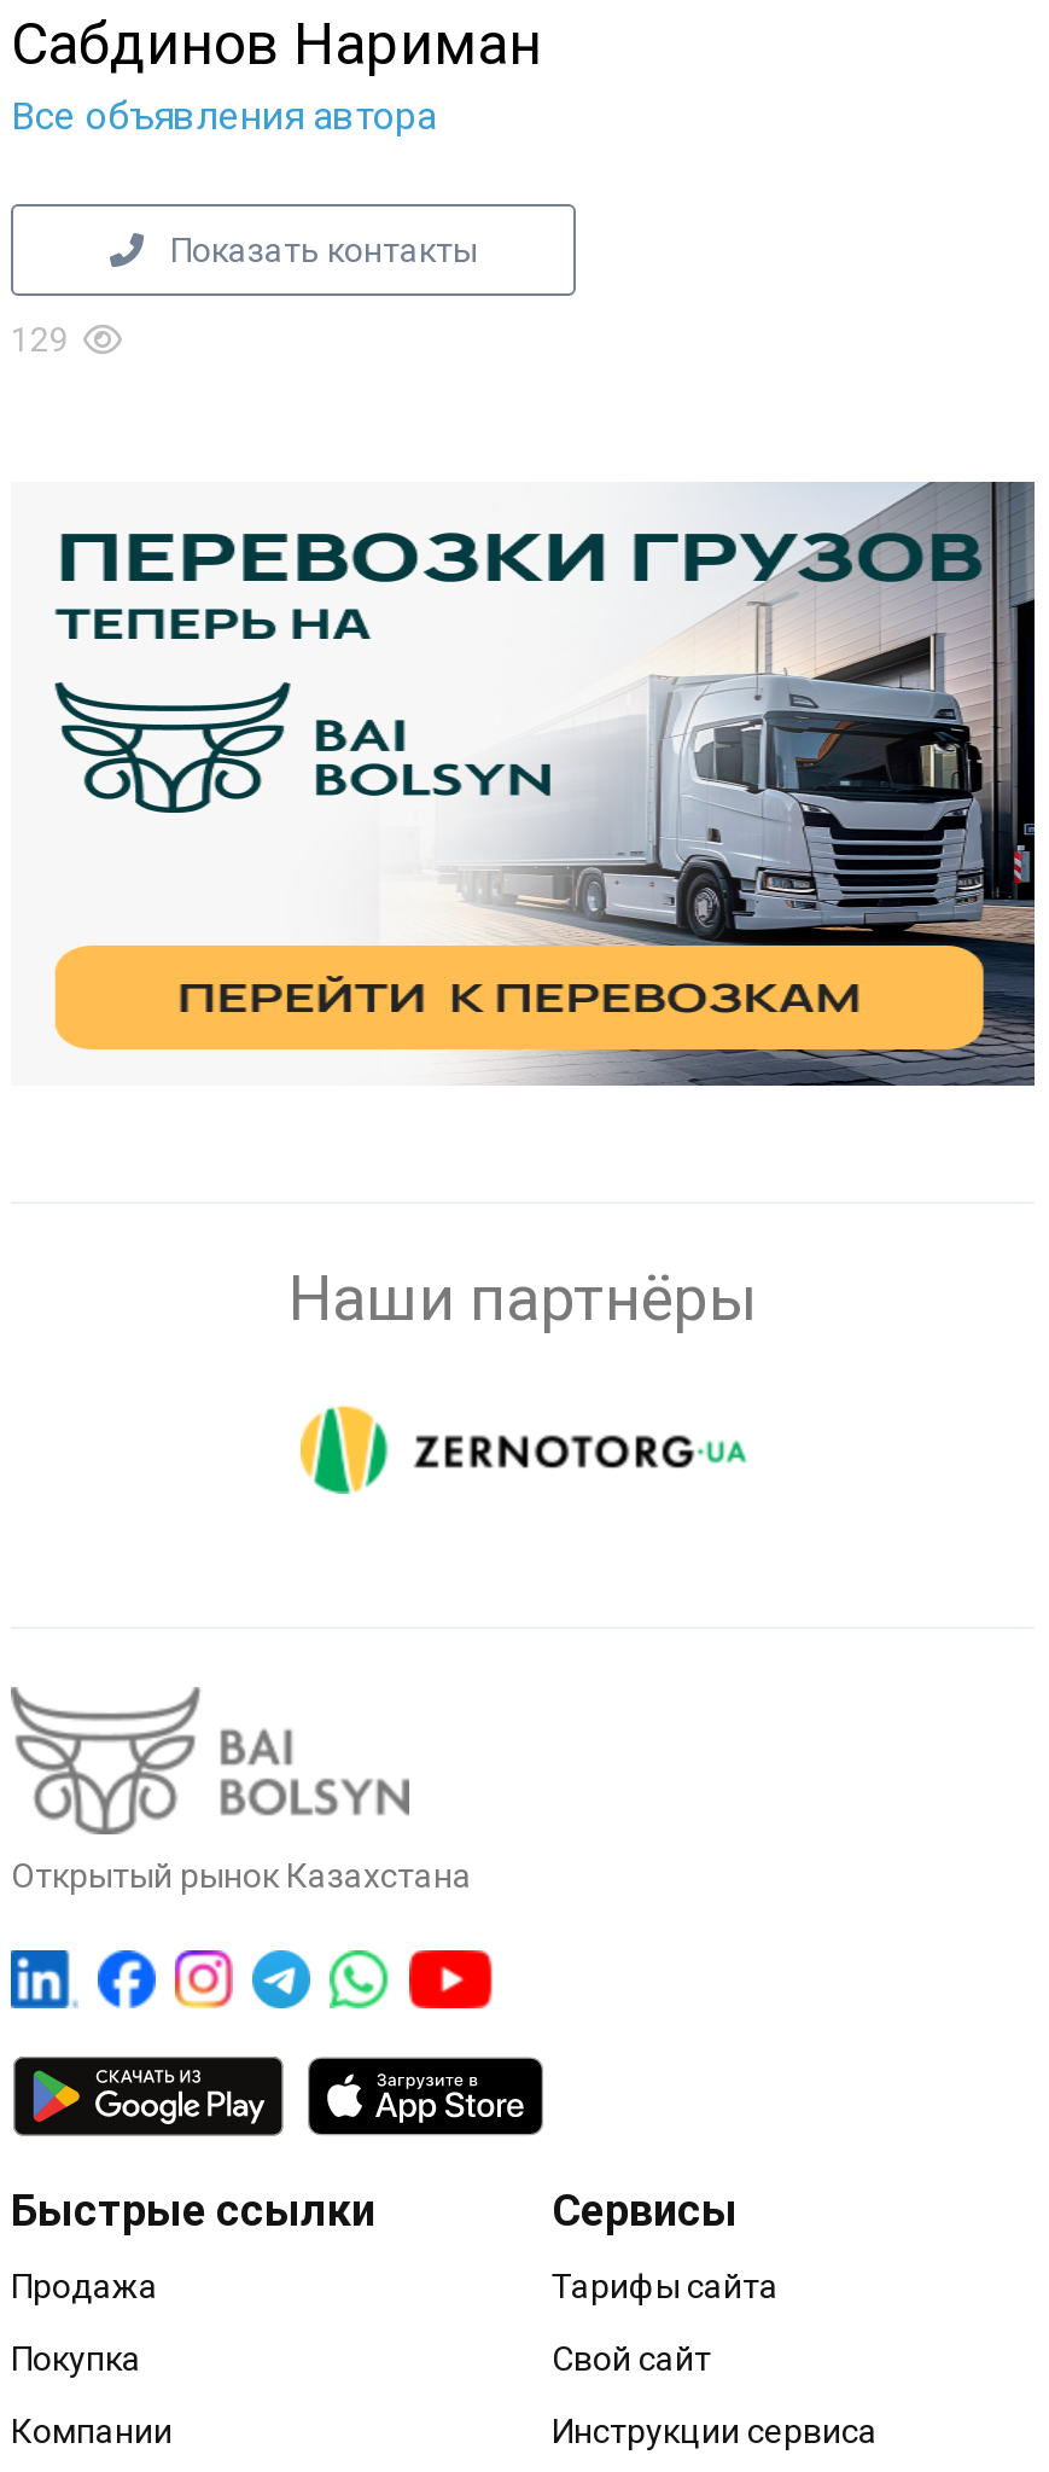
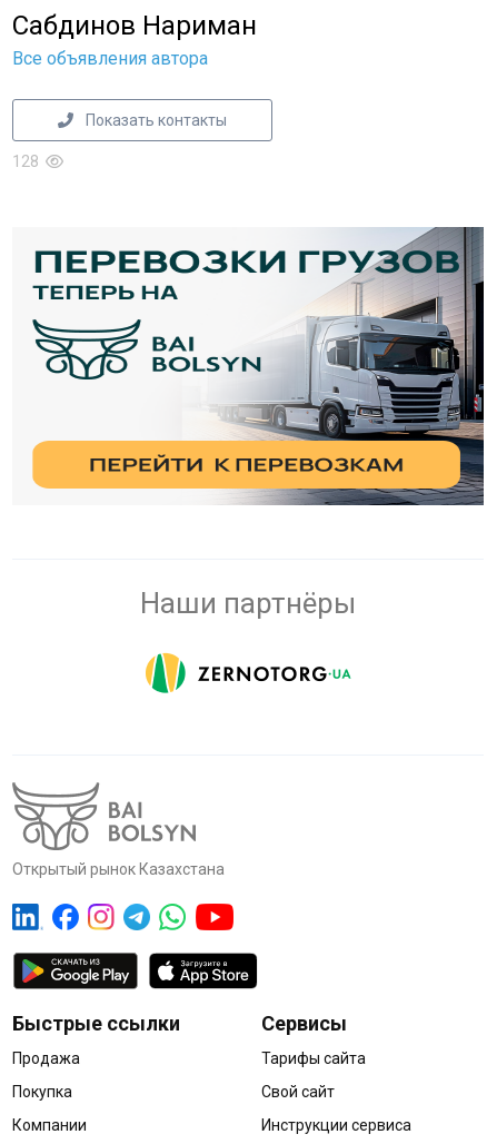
[11,320,83,359] 129 -> [12,152,46,170] 128

